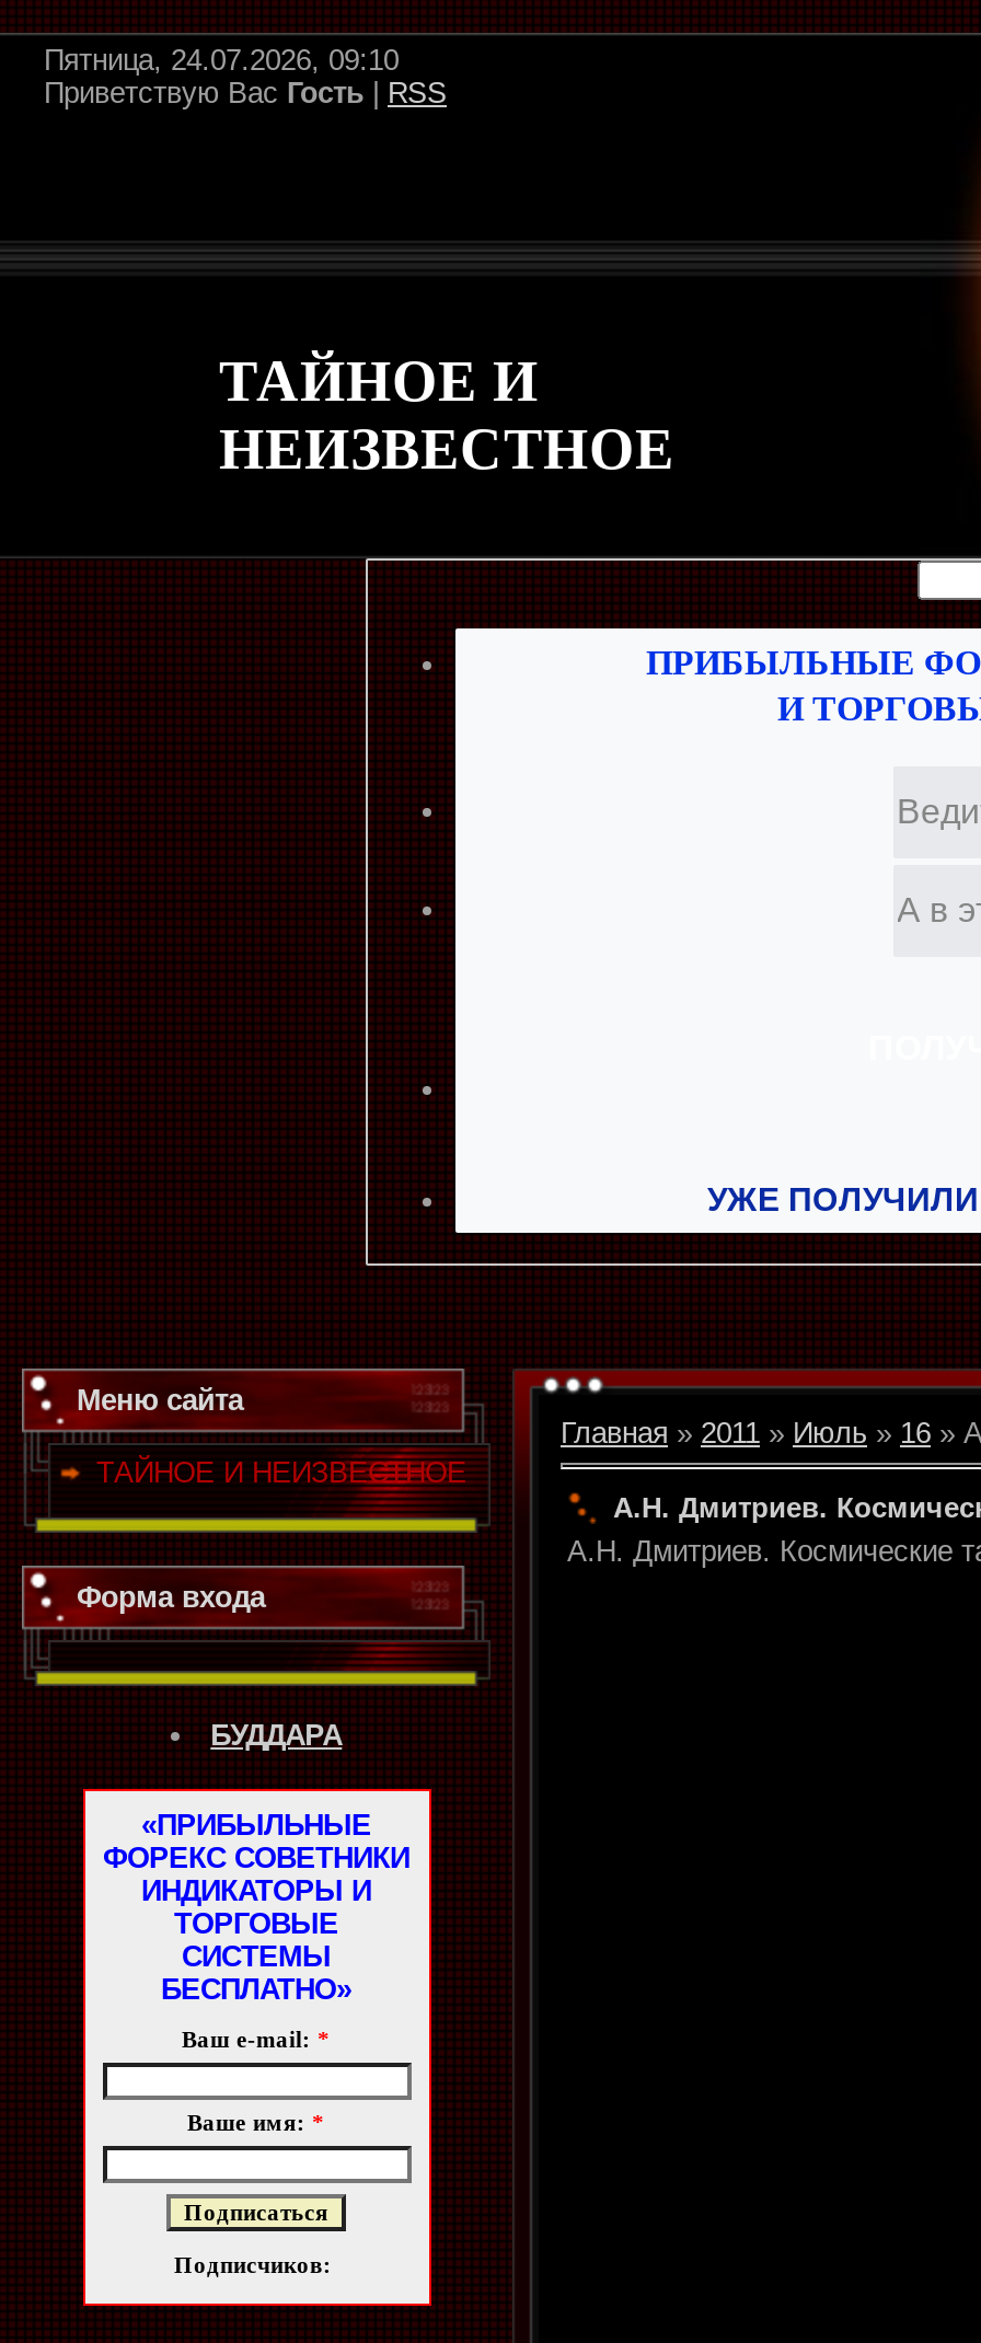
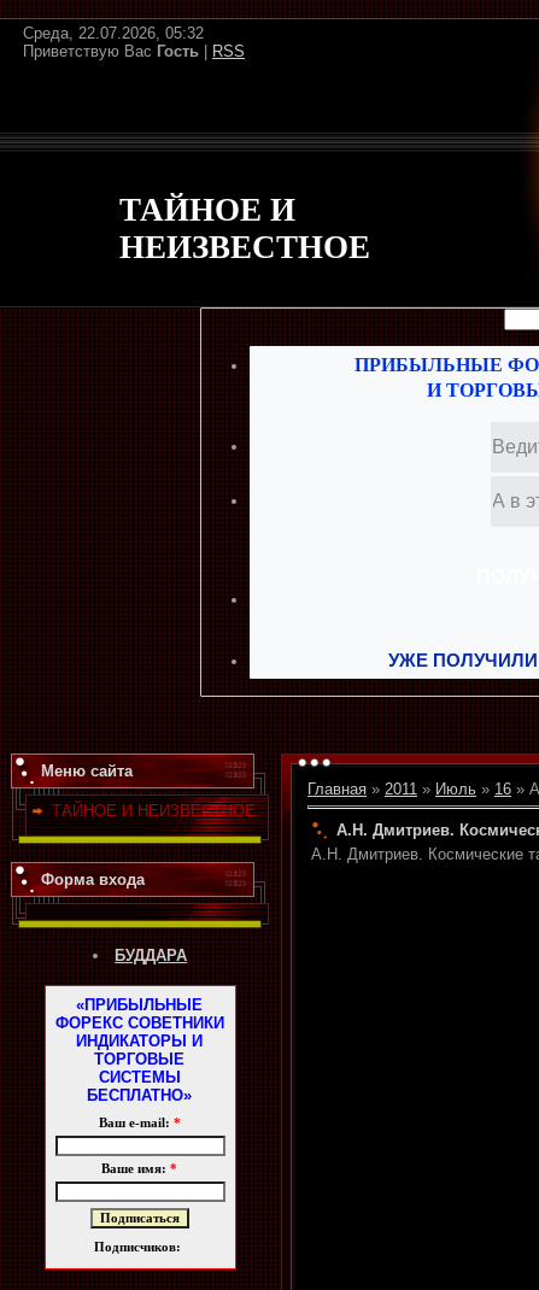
[44,44,399,77] Пятница, 24.07.2026, 09:10 -> [23,24,204,42] Среда, 22.07.2026, 05:32

